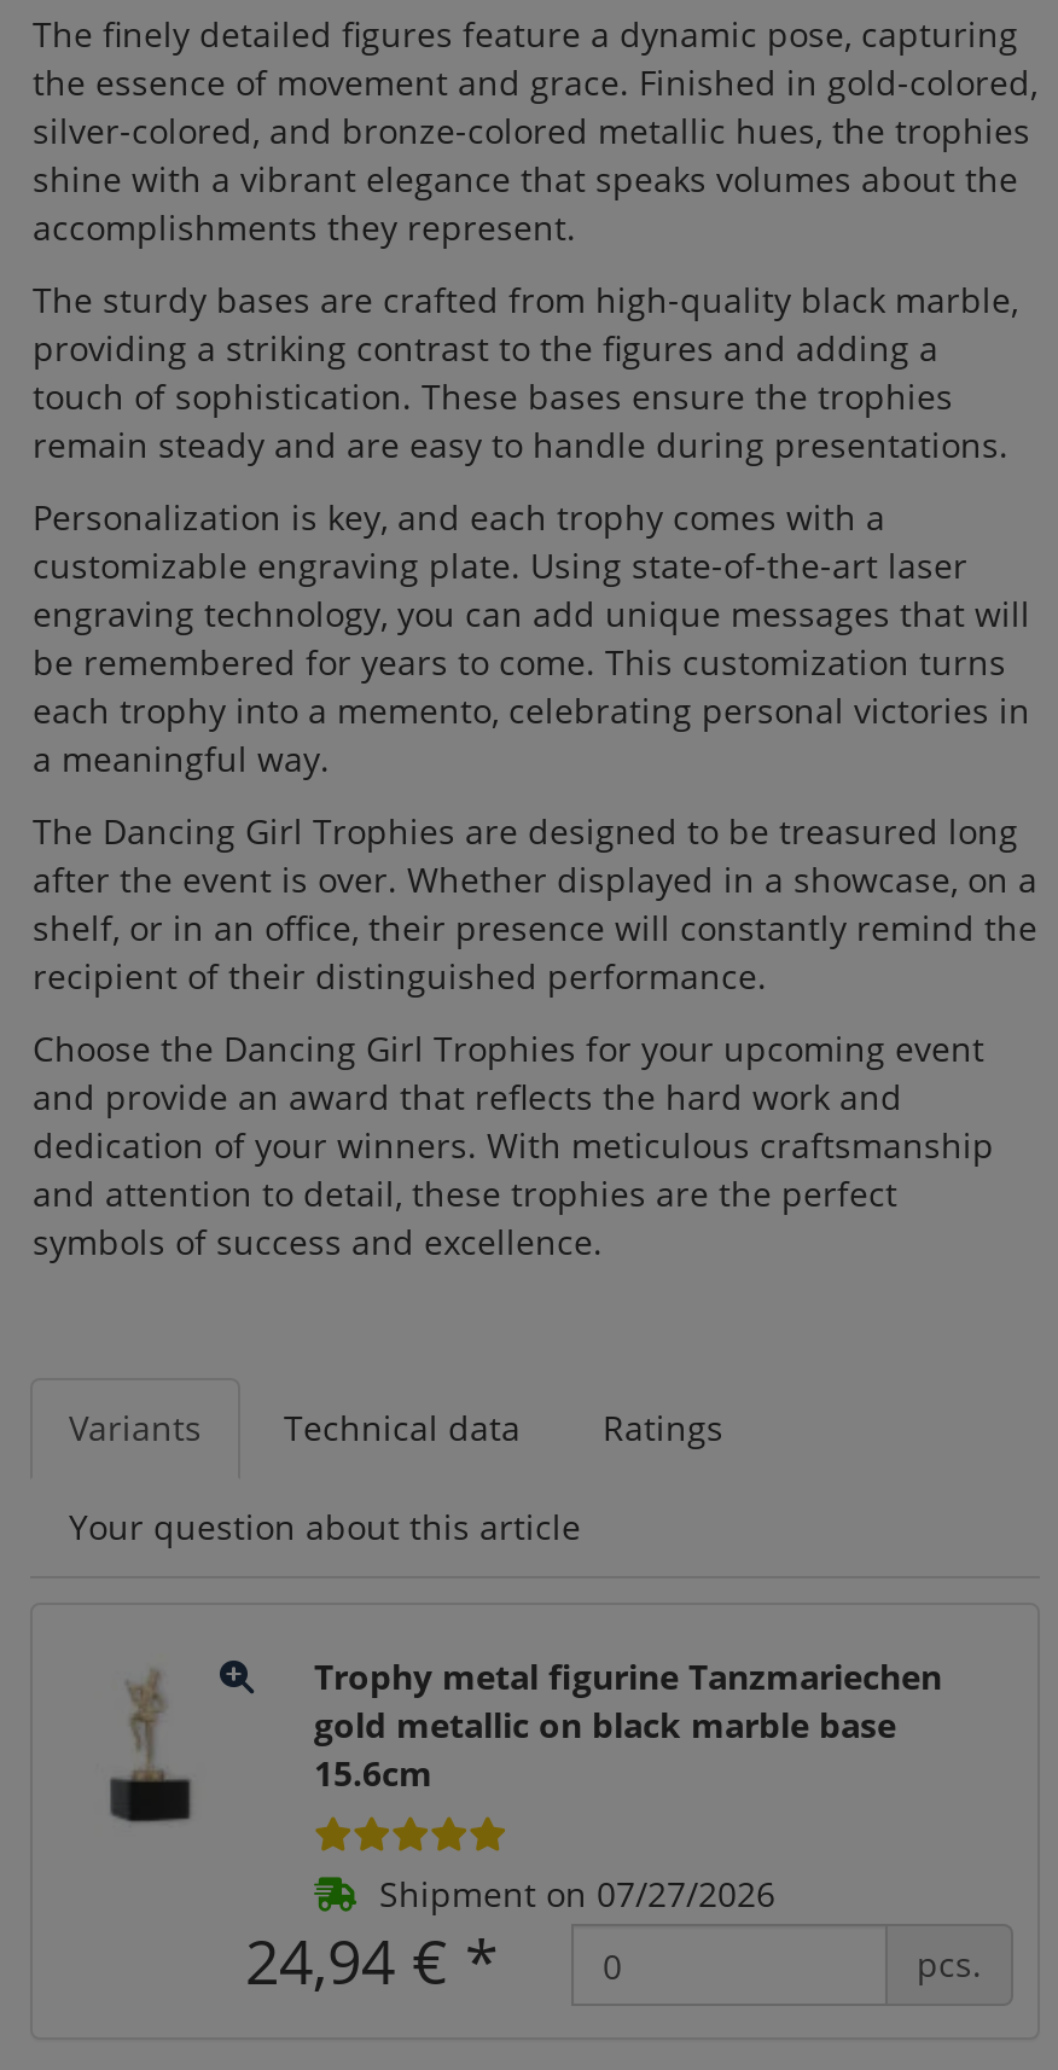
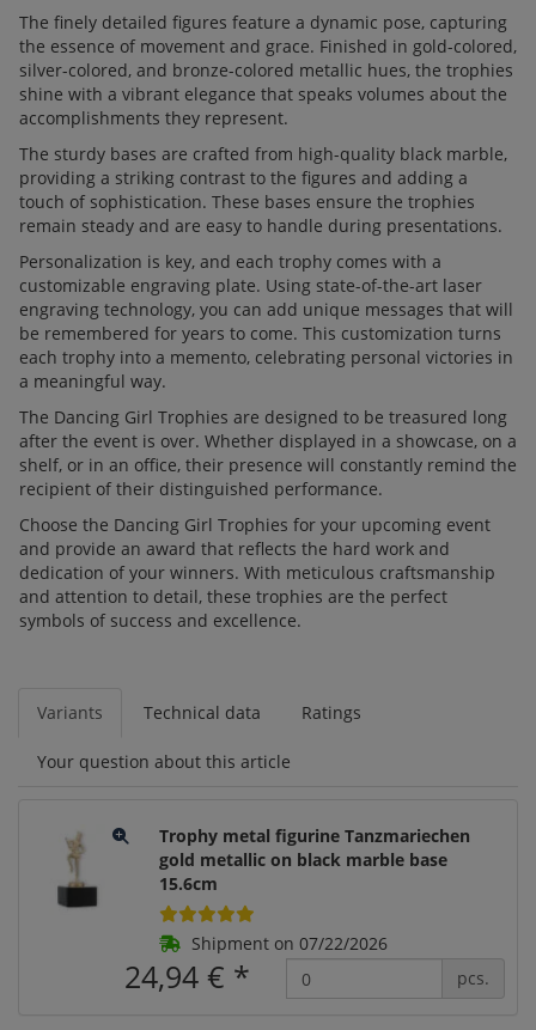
[370,1870,775,1915] Shipment on 07/27/2026 -> [186,931,387,954] Shipment on 07/22/2026

